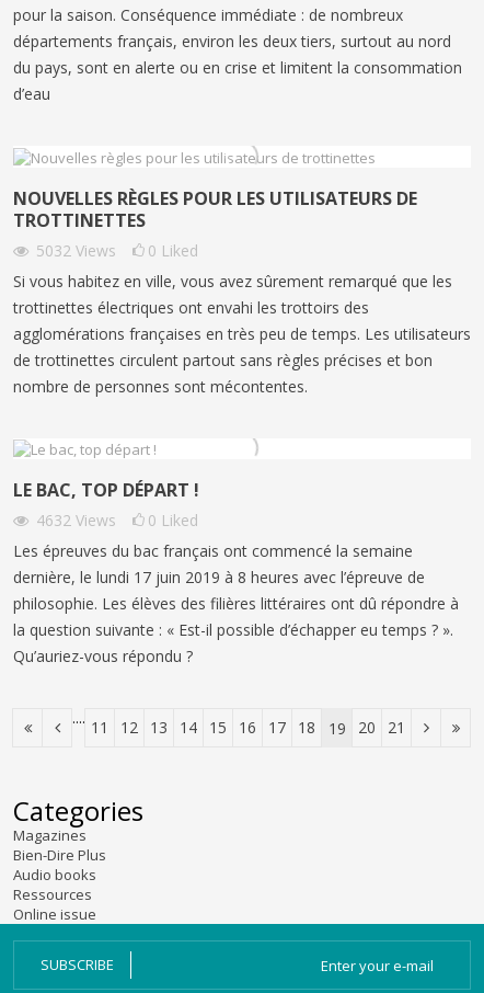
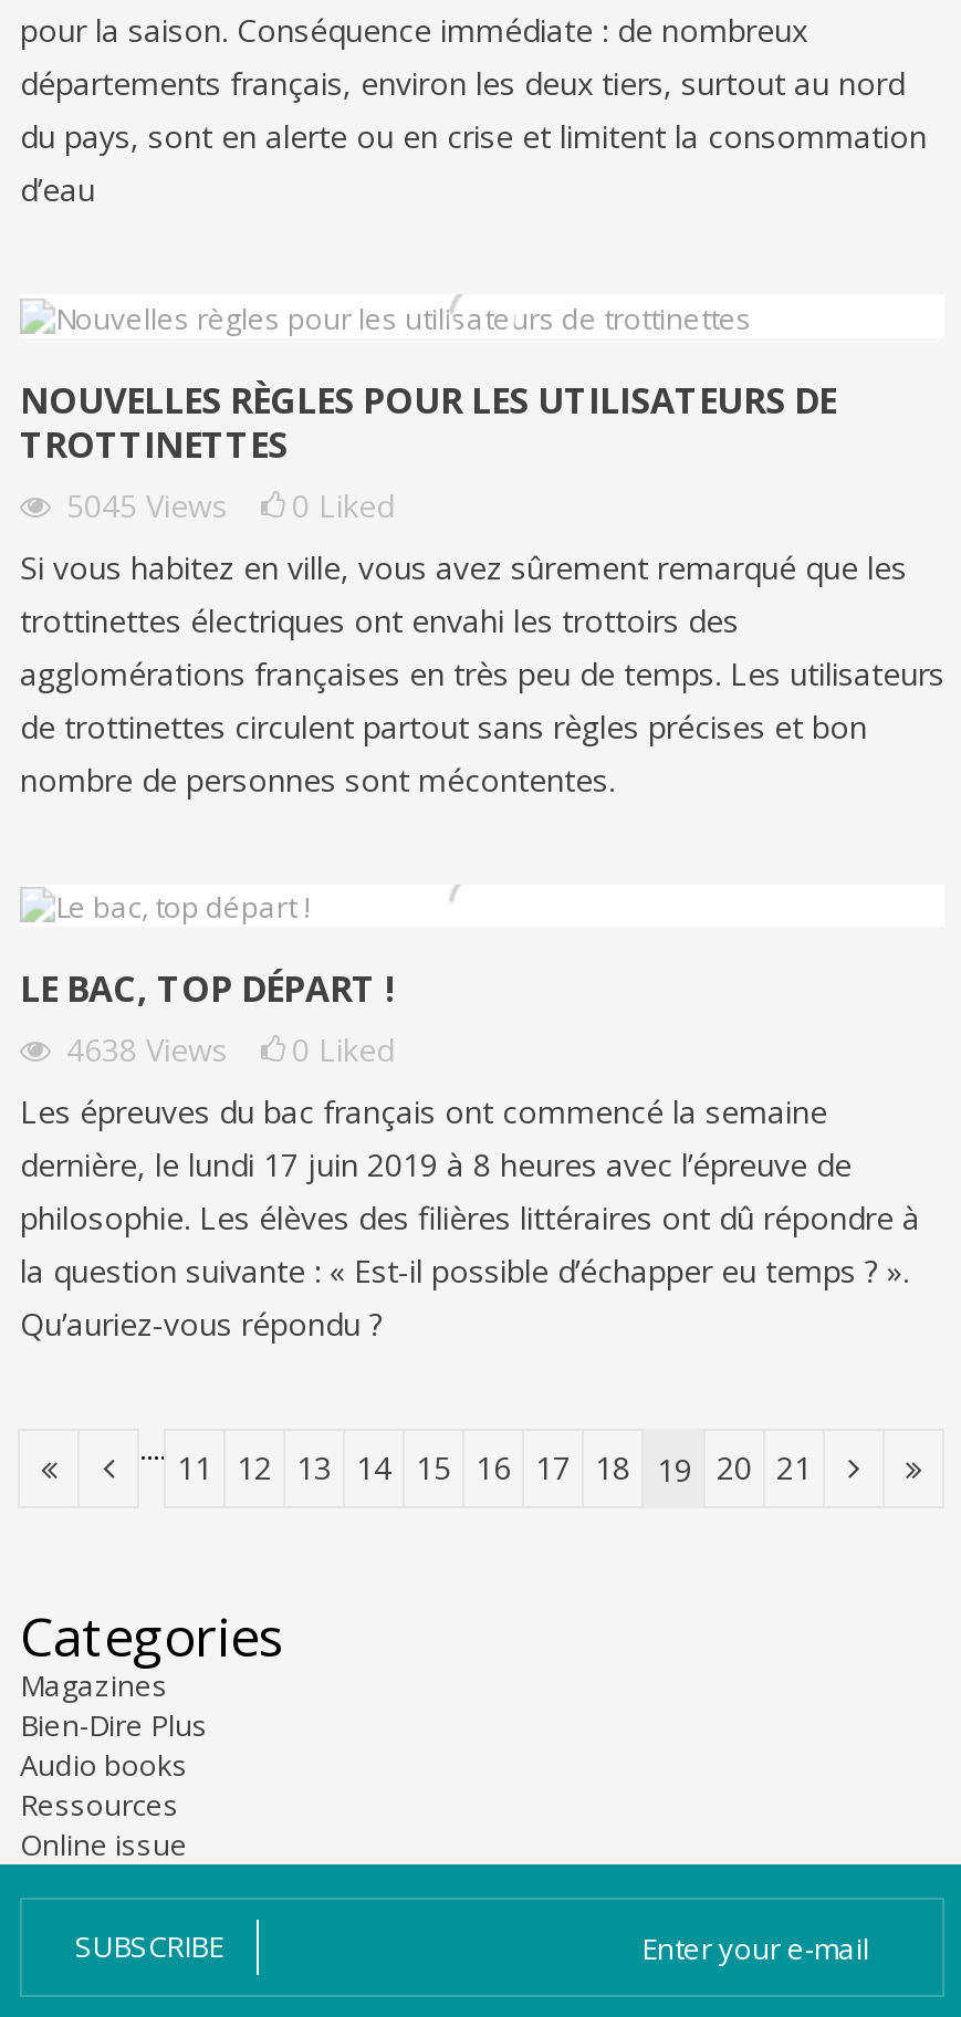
[32,240,198,260] 5032 Views 0 Liked -> [58,483,394,525] 5045 Views 0 Liked
[32,510,198,531] 4632 Views 0 Liked -> [58,1029,394,1071] 4638 Views 0 Liked

